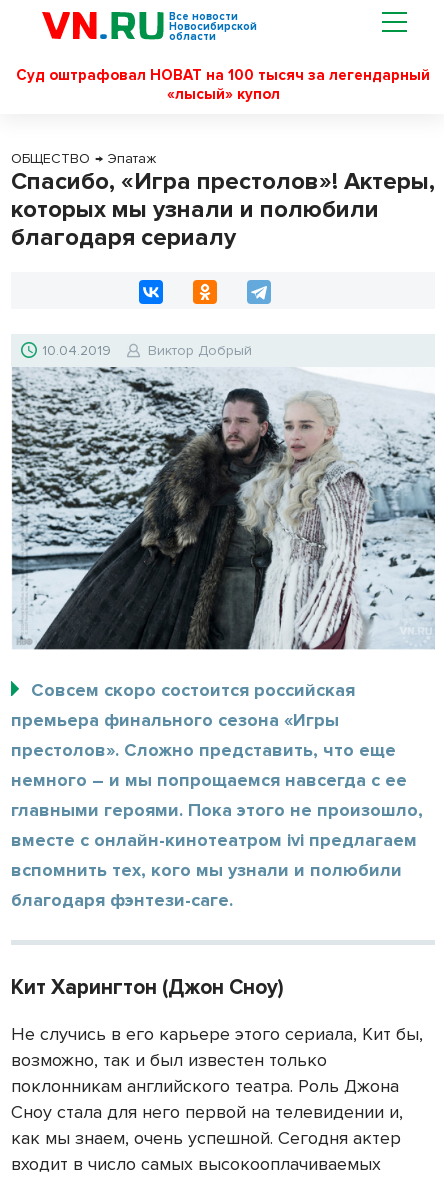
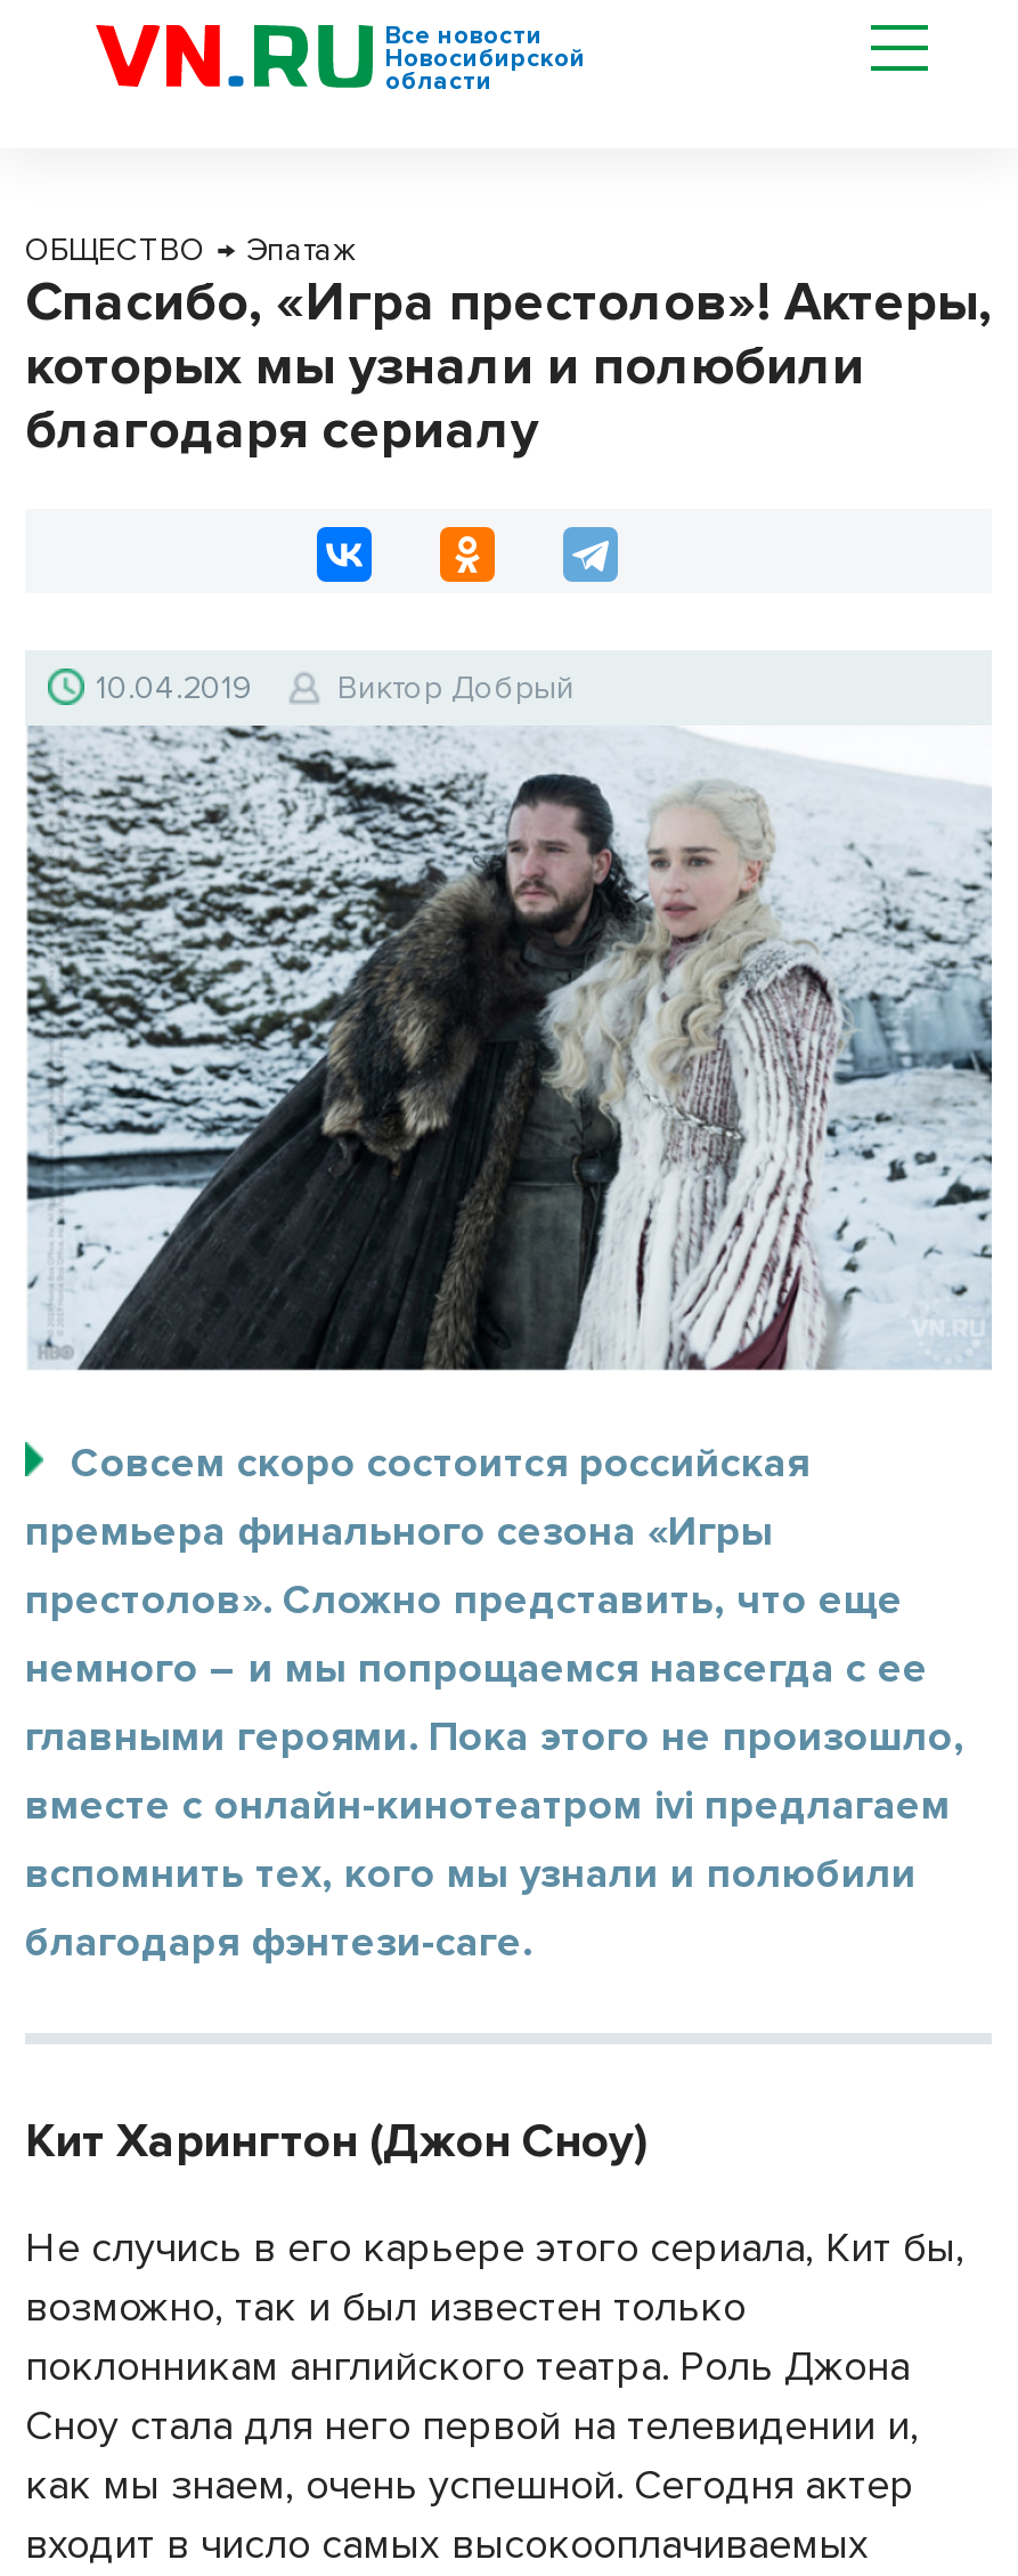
[16,66,430,103] Суд оштрафовал НОВАТ на 100 тысяч за легендарный | «лысый» купол -> none

